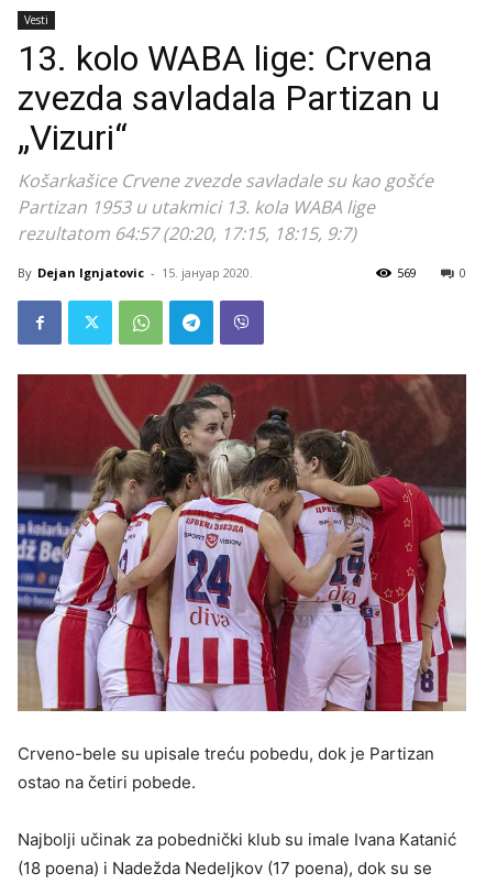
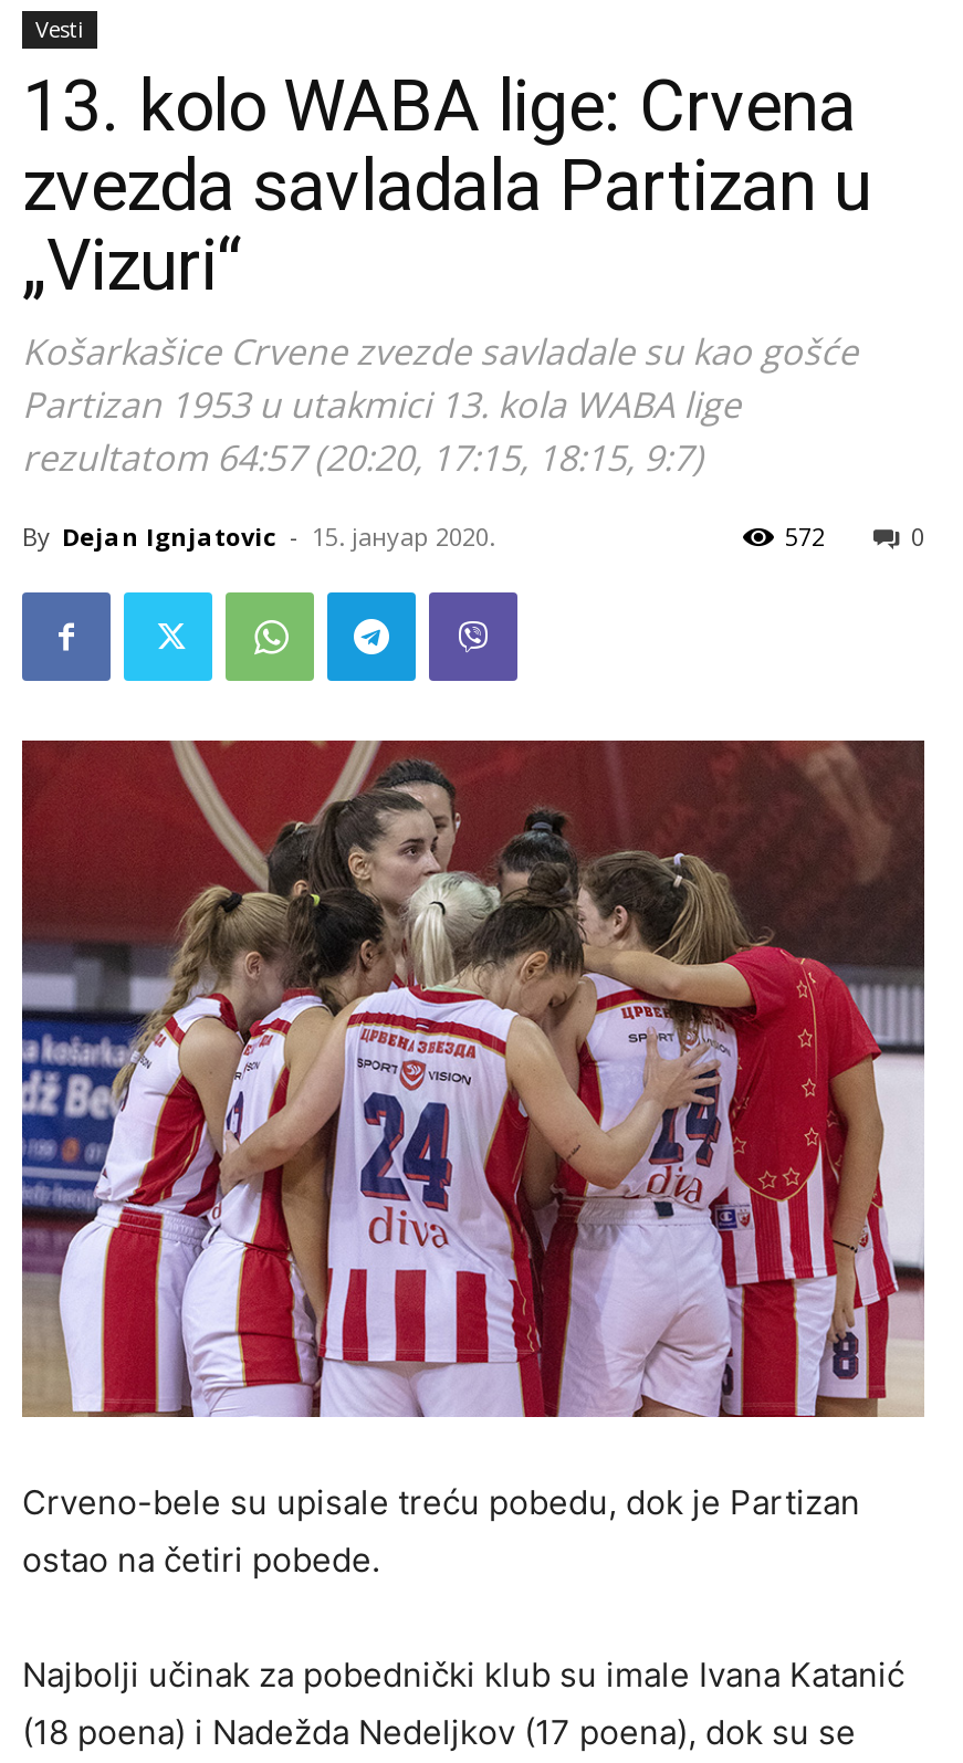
[397,264,417,281] 569 -> [785,520,825,553] 572

